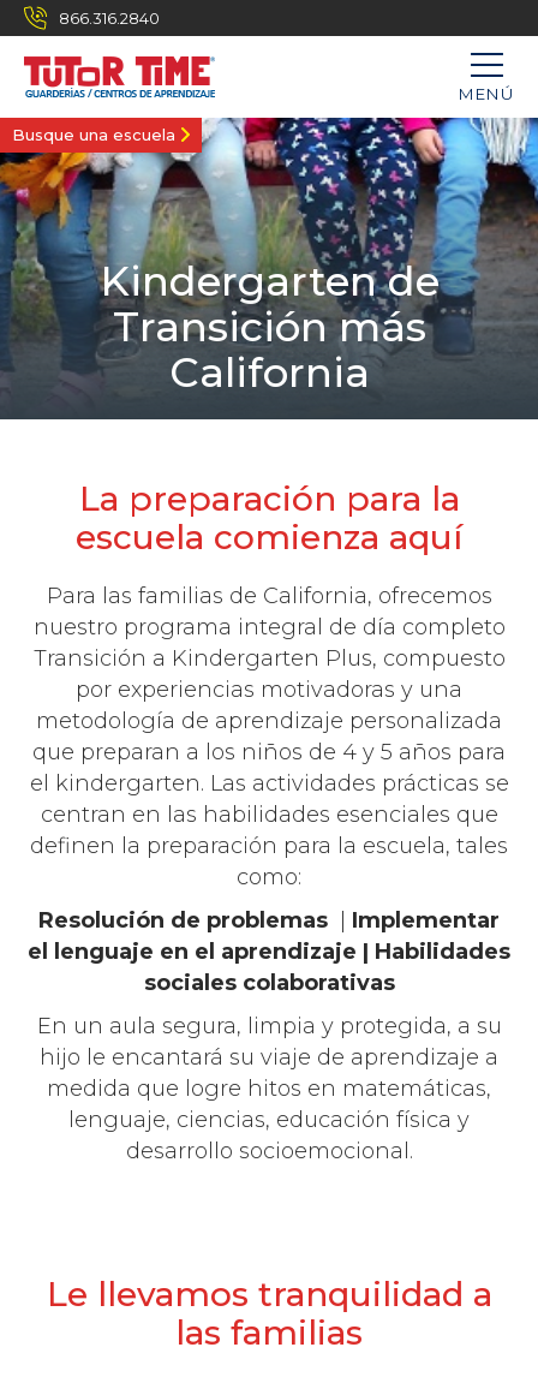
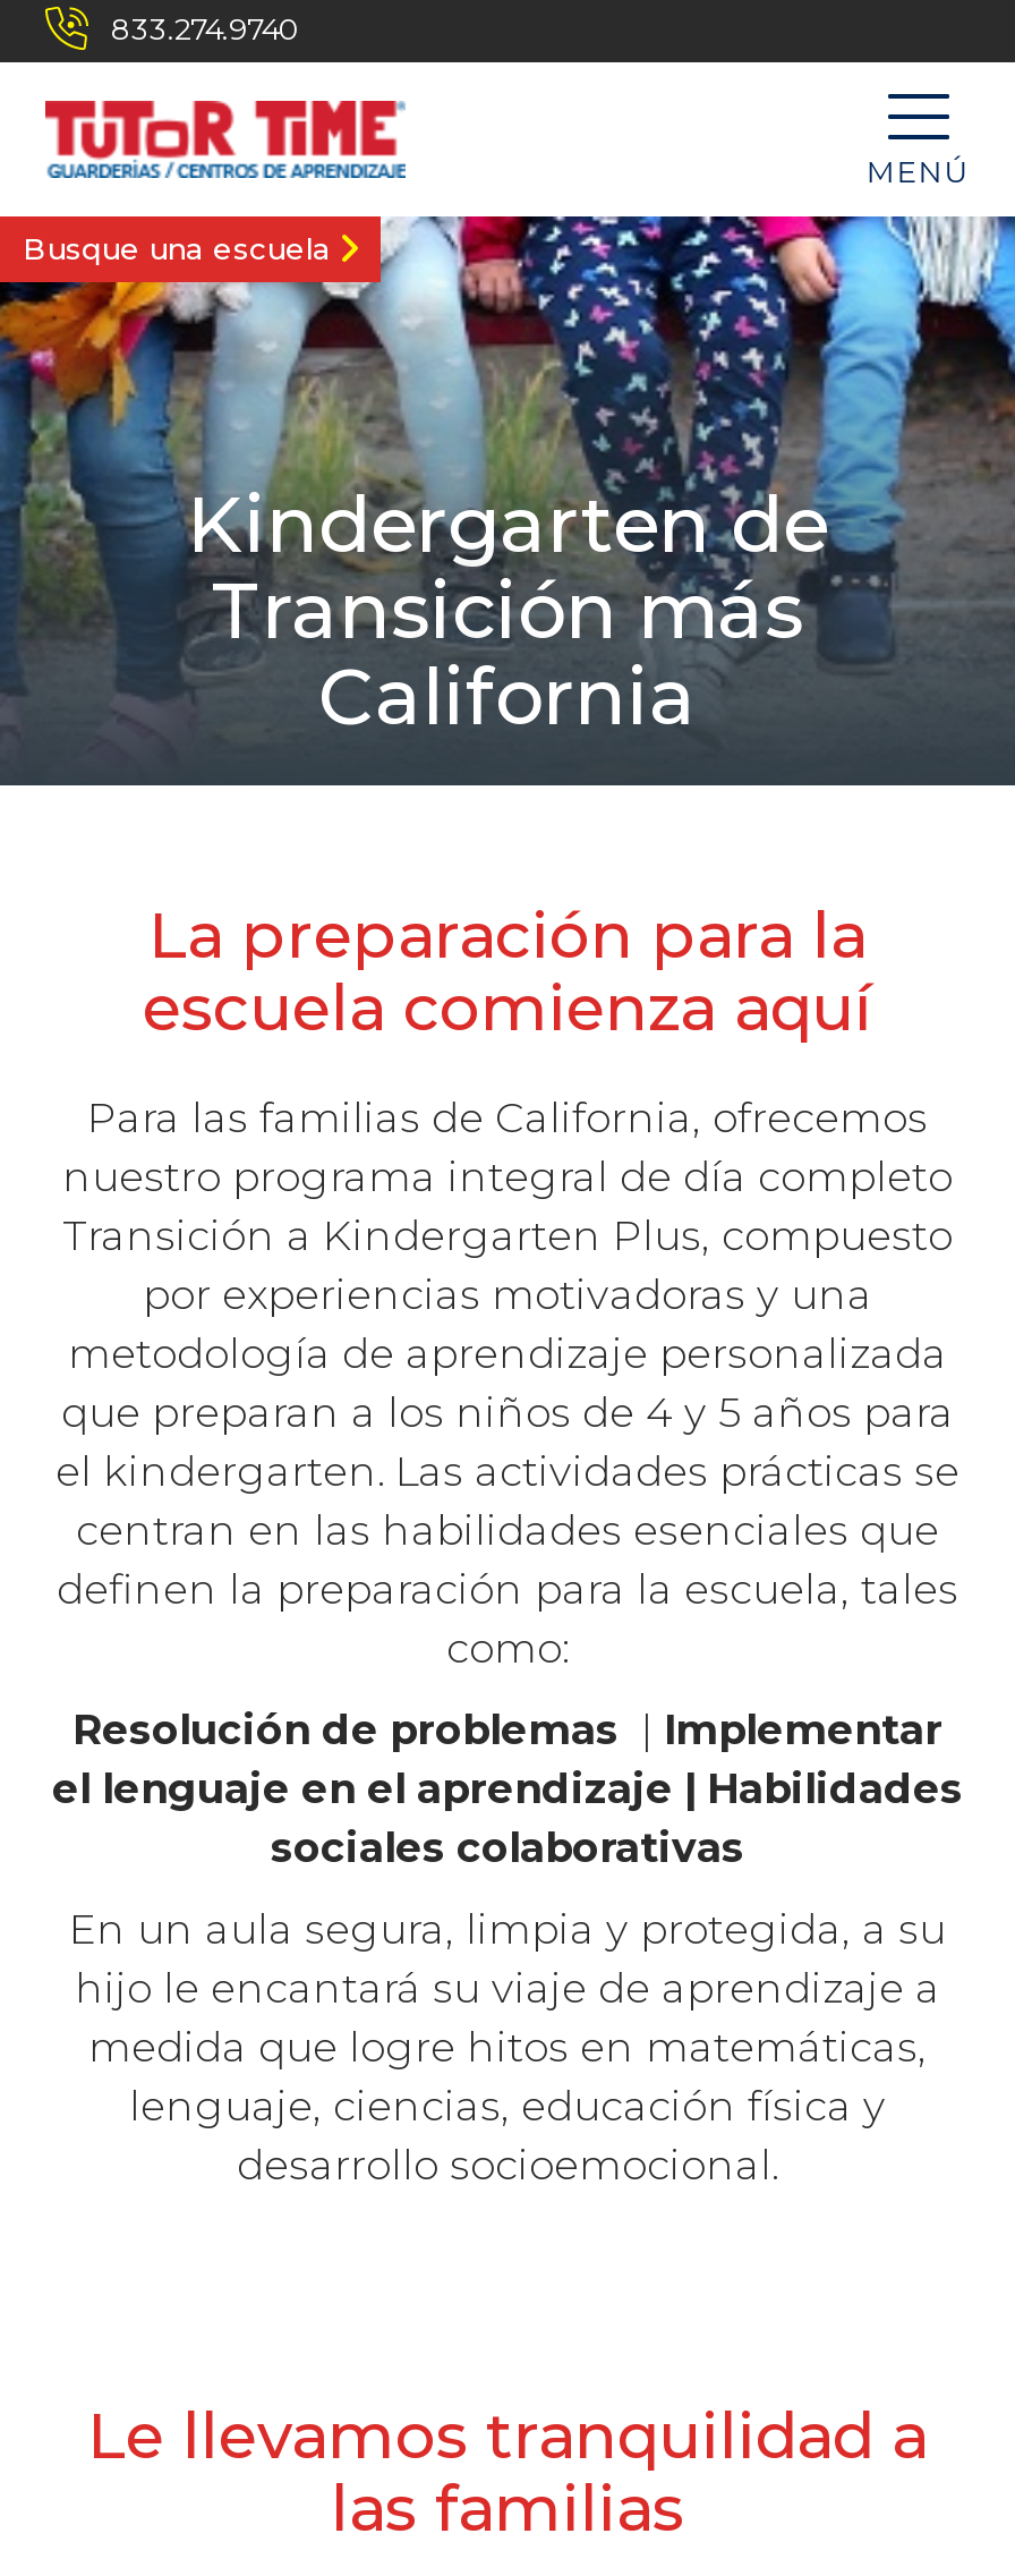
[59,8,160,28] 866.316.2840 -> [111,10,299,46] 833.274.9740

